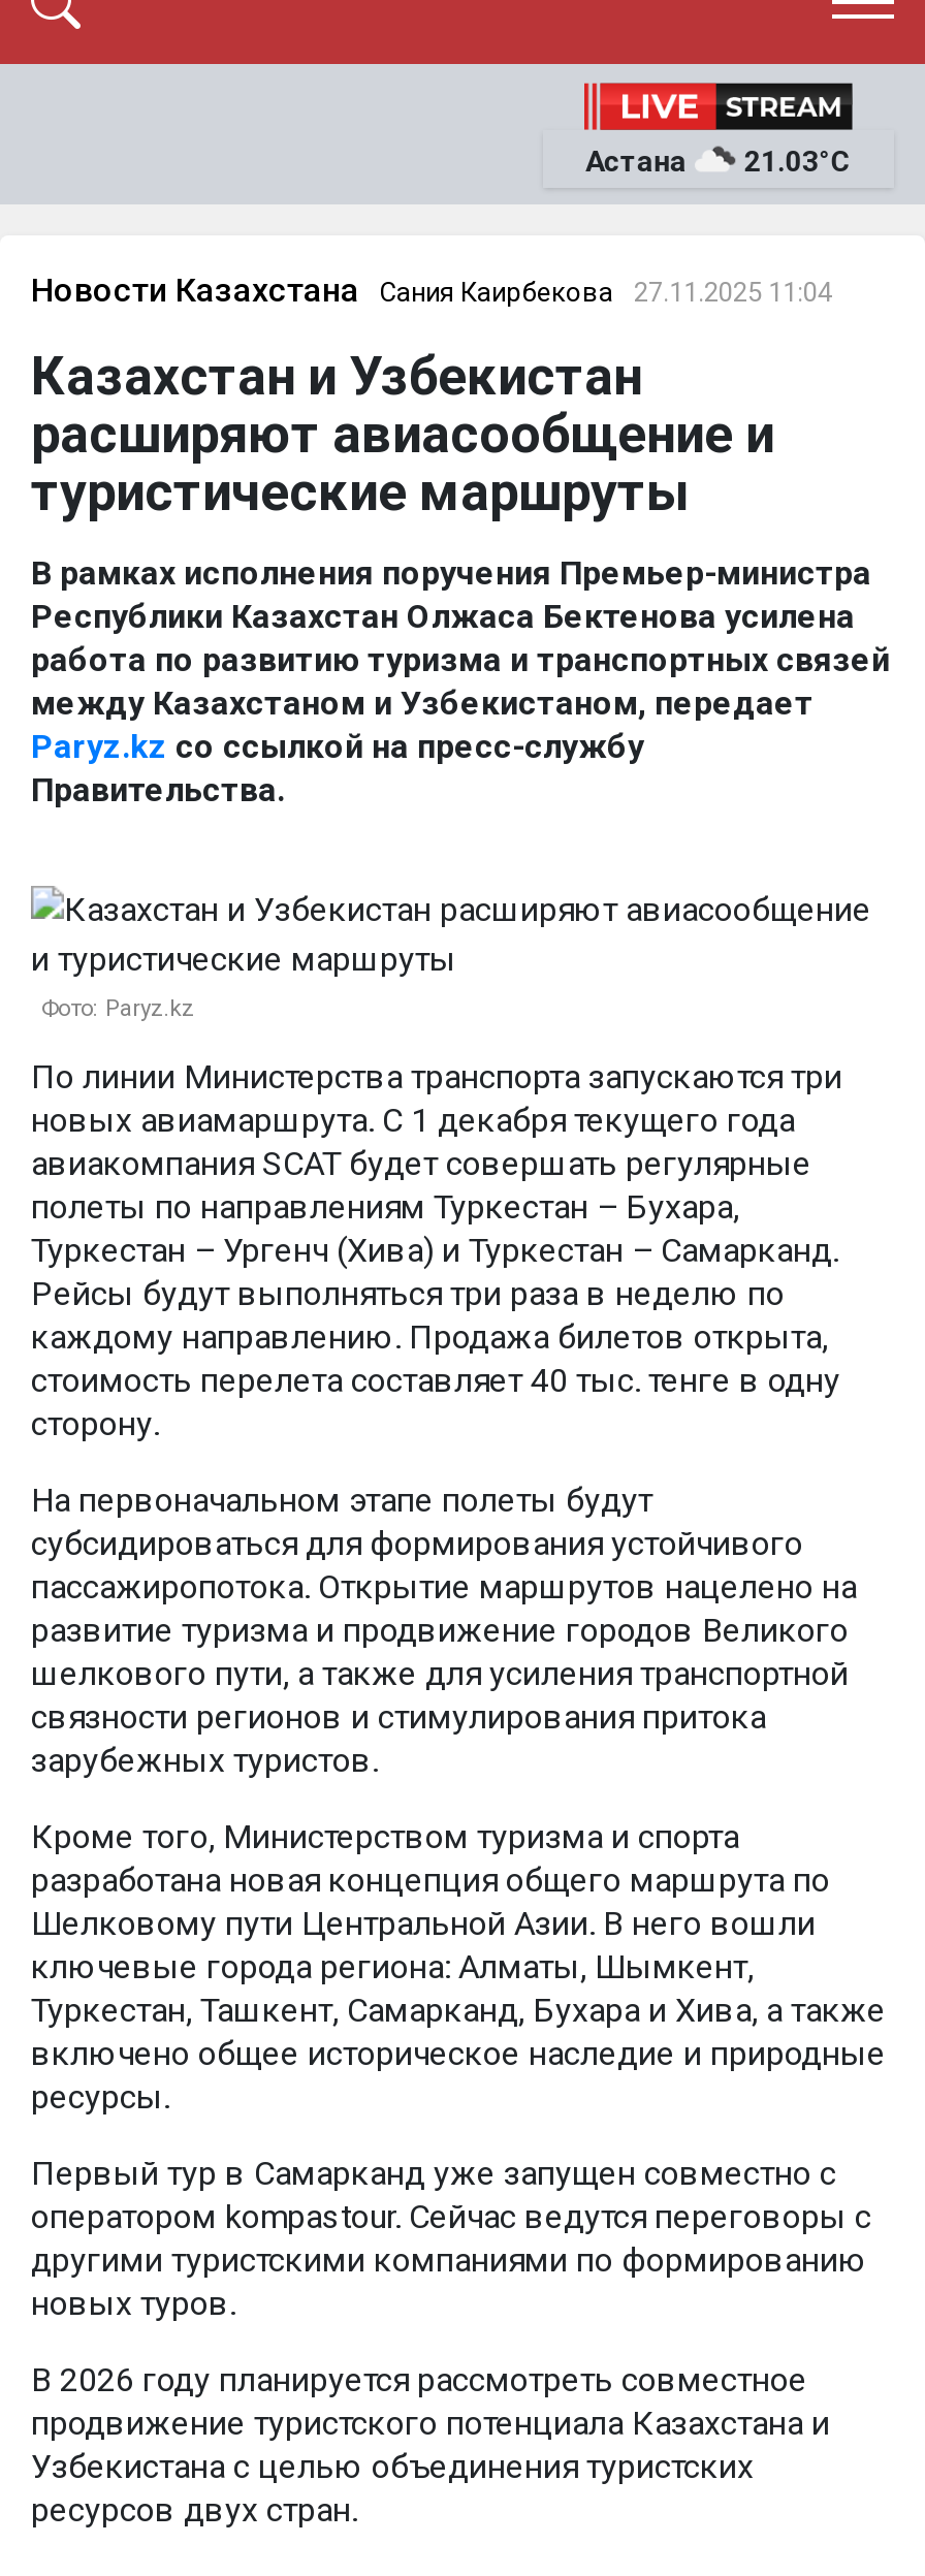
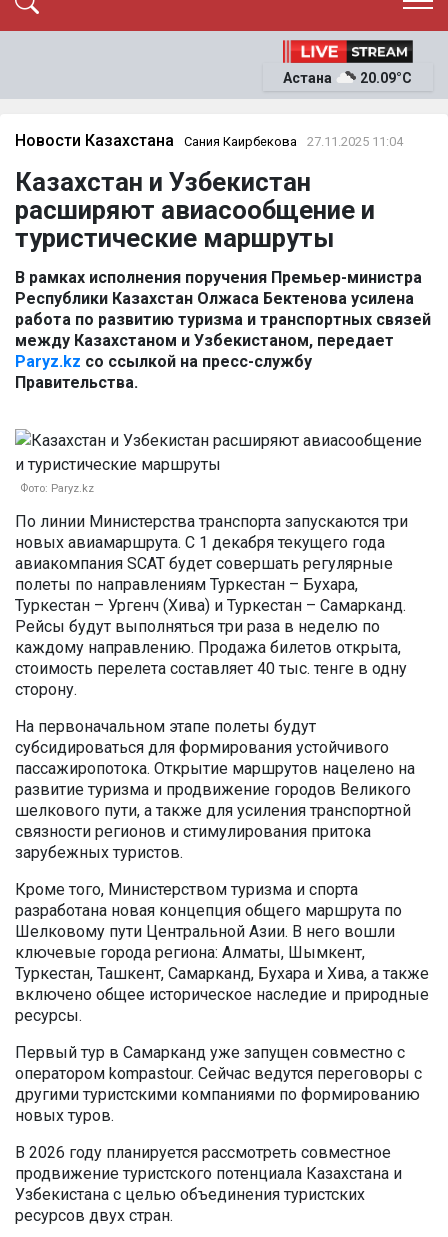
[744,144,851,177] 21.03°C -> [360,70,412,86] 20.09°C

